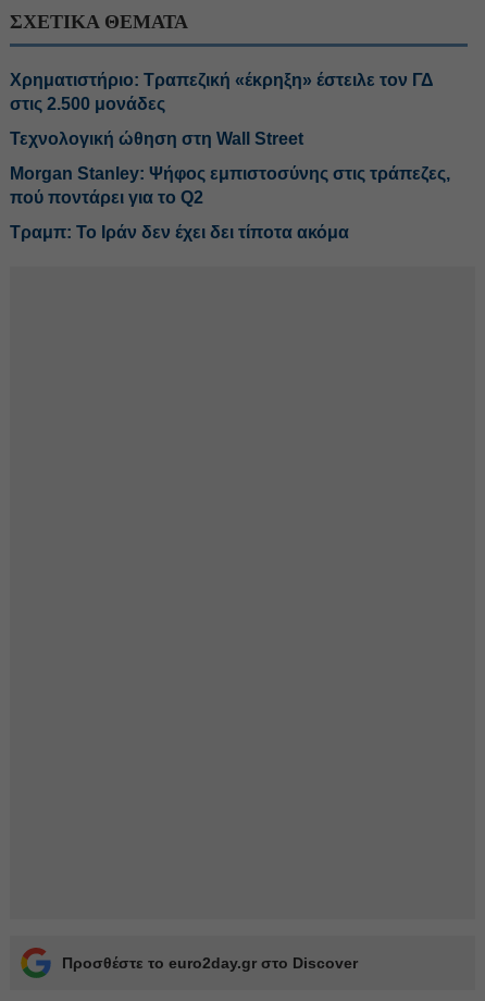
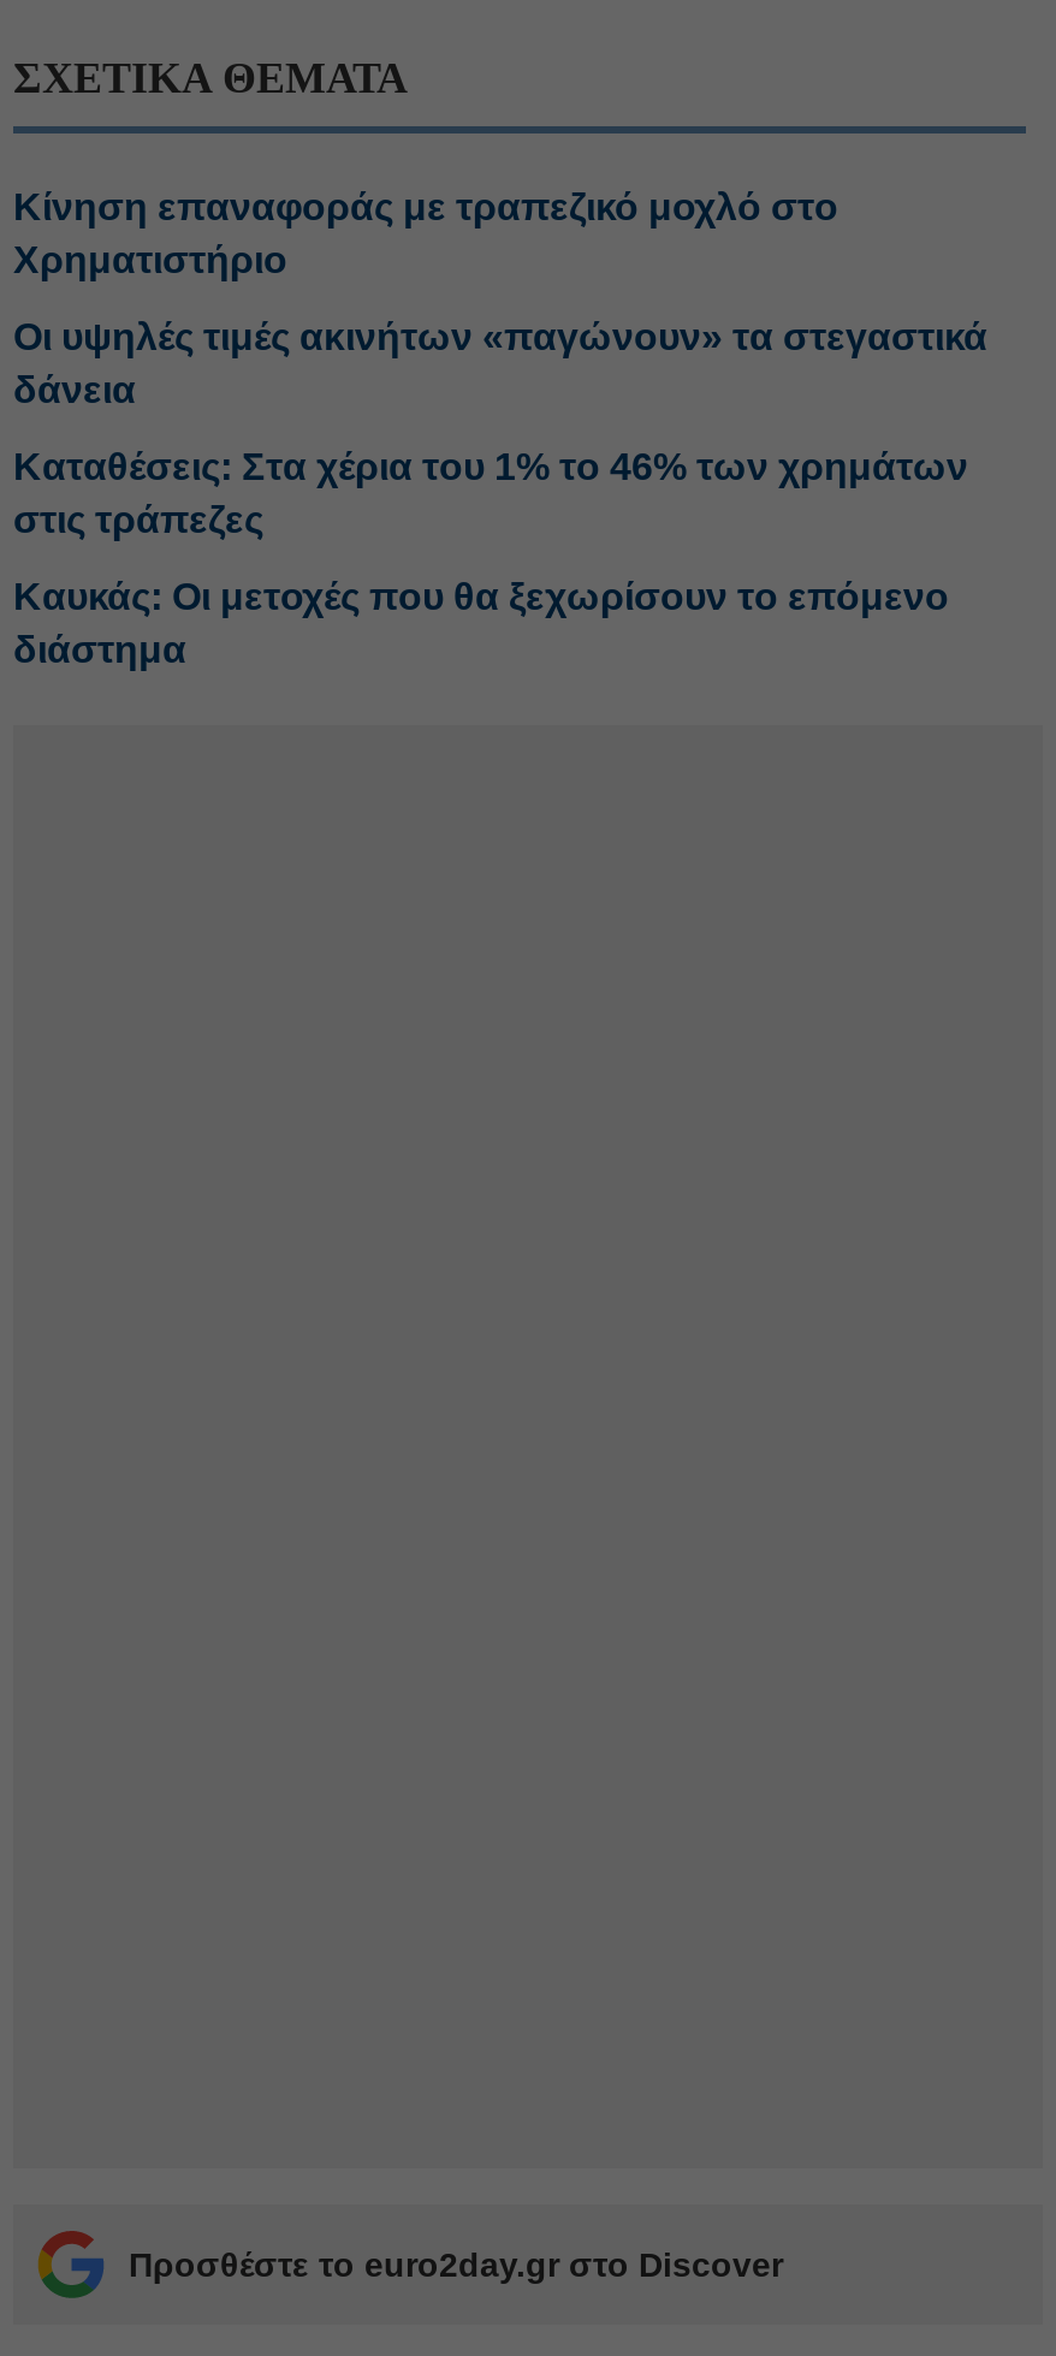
[10,71,434,113] Χρηματιστήριο: Τραπεζική «έκρηξη» έστειλε τον ΓΔ | στις 2.500 μονάδες -> [13,186,838,280] Κίνηση επαναφοράς με τραπεζικό μοχλό στο | Χρηματιστήριο
[10,129,303,148] Τεχνολογική ώθηση στη Wall Street -> [13,316,987,410] Οι υψηλές τιμές ακινήτων «παγώνουν» τα στεγαστικά | δάνεια
[10,164,450,207] Morgan Stanley: Ψήφος εμπιστοσύνης στις τράπεζες, | πού ποντάρει για το Q2 -> [13,446,968,540] Καταθέσεις: Στα χέρια του 1% το 46% των χρημάτων | στις τράπεζες
[10,223,349,242] Τραμπ: Το Ιράν δεν έχει δει τίποτα ακόμα -> [13,576,949,670] Καυκάς: Οι μετοχές που θα ξεχωρίσουν το επόμενο | διάστημα

